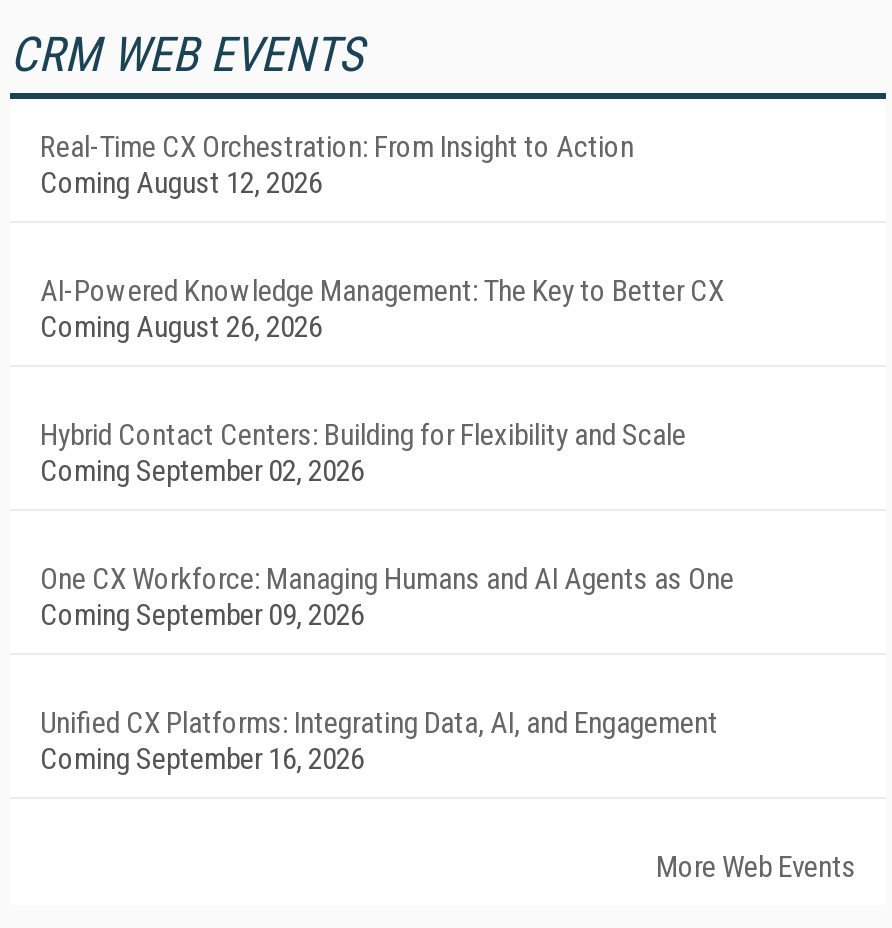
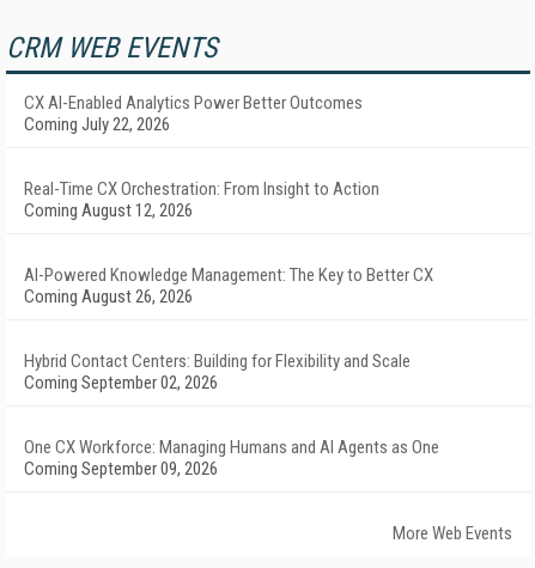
none -> [24,92,363,135] CX AI-Enabled Analytics Power Better Outcomes | Coming July 22, 2026
moved [40,129,734,633] -> [24,178,439,480]: Real-Time CX Orchestration: From Insight to Action | Coming August 12, 2026 | AI-Powered Knowledge Management: The Key to Better CX | Coming August 26, 2026 | Hybrid Contact Centers: Building for Flexibility and Scale | Coming September 02, 2026 | One CX Workforce: Managing Humans and AI Agents as One | Coming September 09, 2026
[40,705,718,777] Unified CX Platforms: Integrating Data, AI, and Engagement | Coming September 16, 2026 -> none

